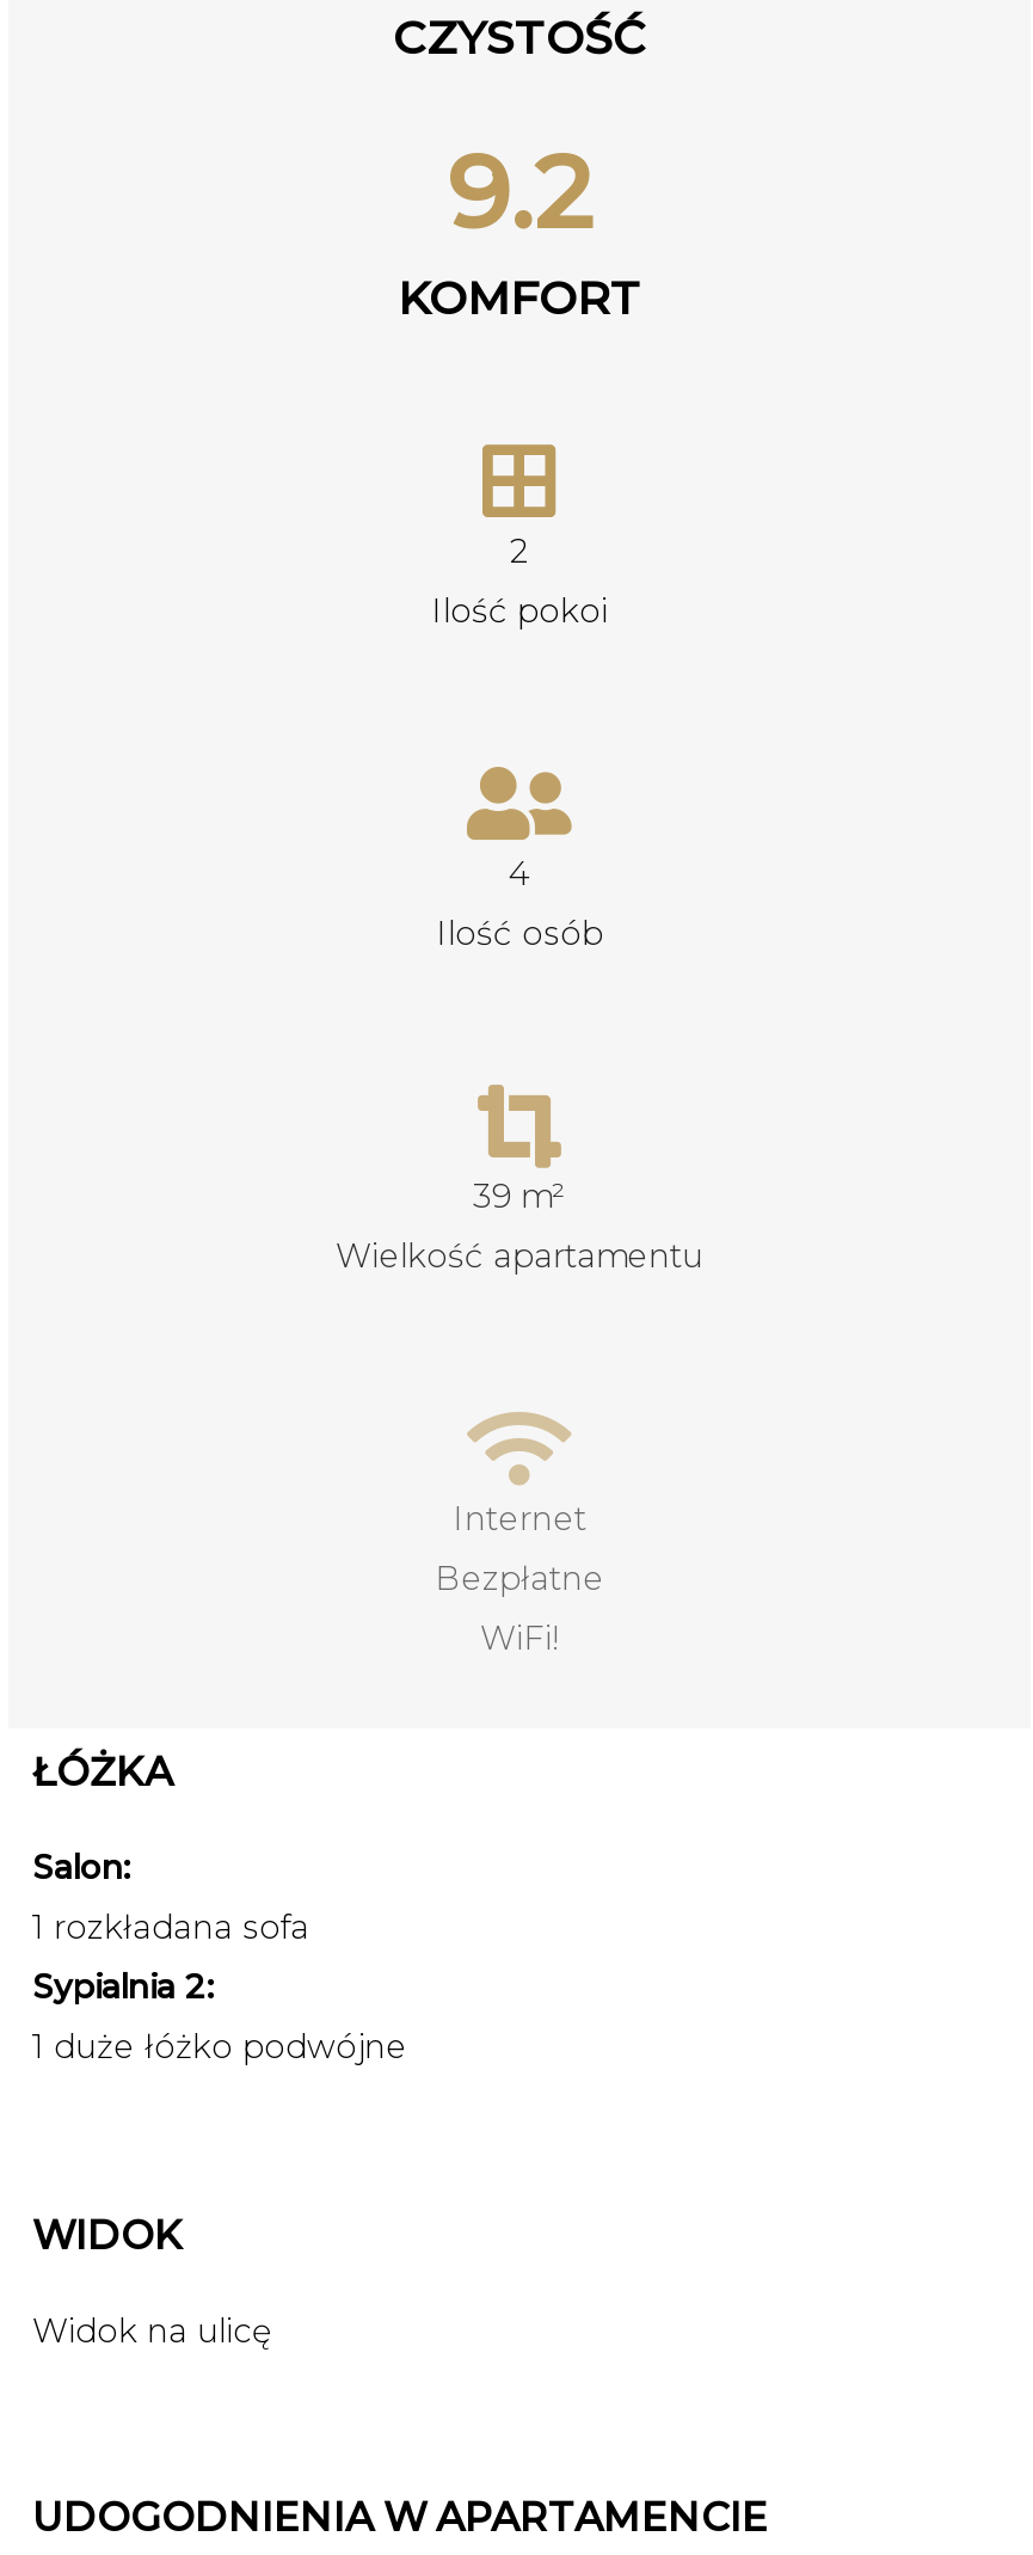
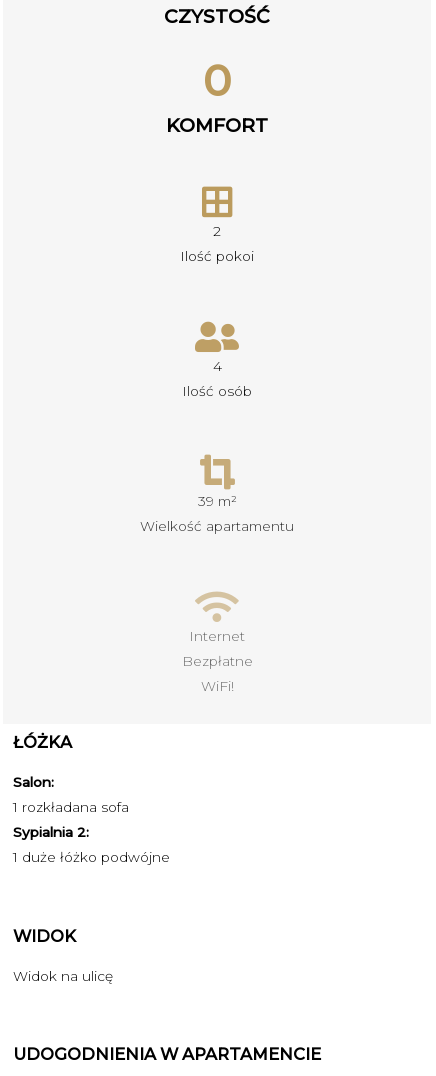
[448,130,591,254] 9.2 -> [203,55,231,107] 0

